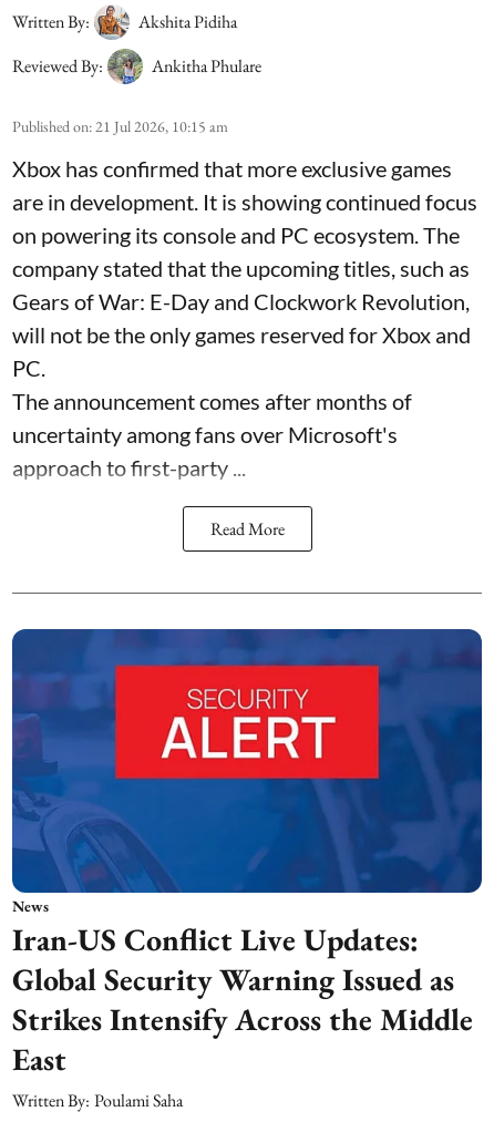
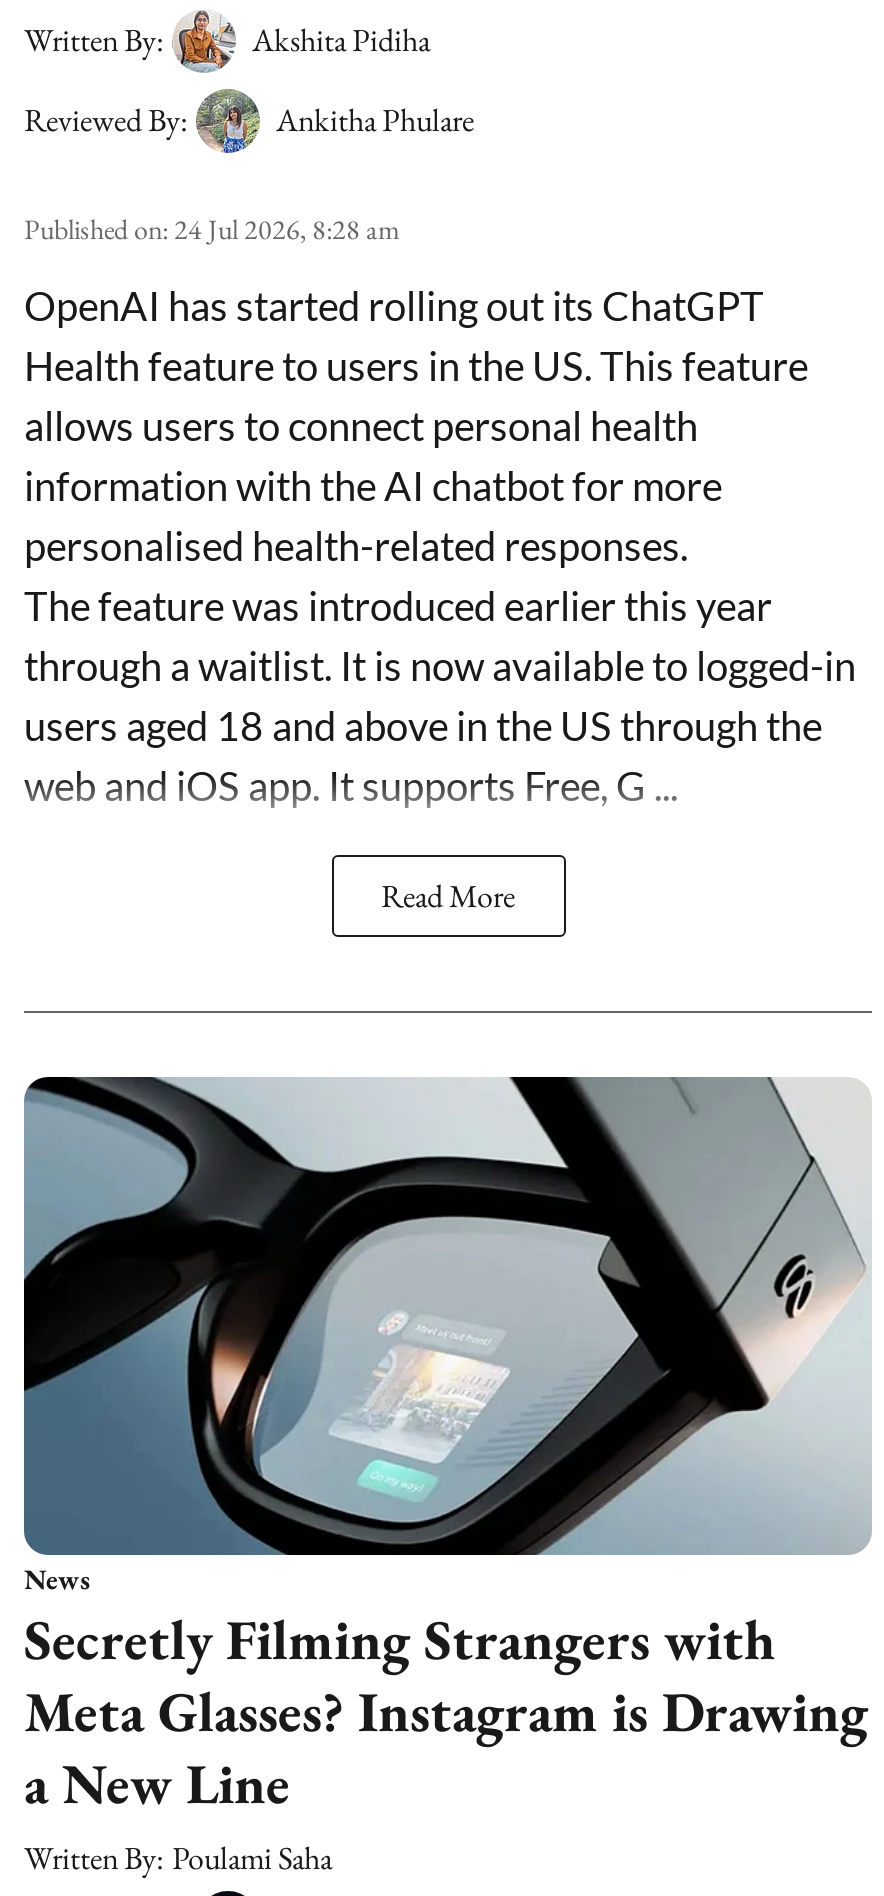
[12,116,228,136] Published on: 21 Jul 2026, 10:15 am -> [24,212,400,248] Published on: 24 Jul 2026, 8:28 am
[12,155,477,481] Xbox has confirmed that more exclusive games | are in development. It is showing continued focus | on powering its console and PC ecosystem. The | company stated that the upcoming titles, such as | Gears of War: E-Day and Clockwork Revolution, | will not be the only games reserved for Xbox and | PC. | The announcement comes after months of | uncertainty among fans over Microsoft's | approach to first-party ... -> [24,282,856,810] OpenAI has started rolling out its ChatGPT | Health feature to users in the US. This feature | allows users to connect personal health | information with the AI chatbot for more | personalised health-related responses. | The feature was introduced earlier this year | through a waitlist. It is now available to logged-in | users aged 18 and above in the US through the | web and iOS app. It supports Free, G ...
[11,628,483,1079] [image] | Iran-US Conflict Live Updates: | Global Security Warning Issued as | Strikes Intensify Across the Middle | East -> [22,1076,872,1819] [image] | Secretly Filming Strangers with | Meta Glasses? Instagram is Drawing | a New Line

